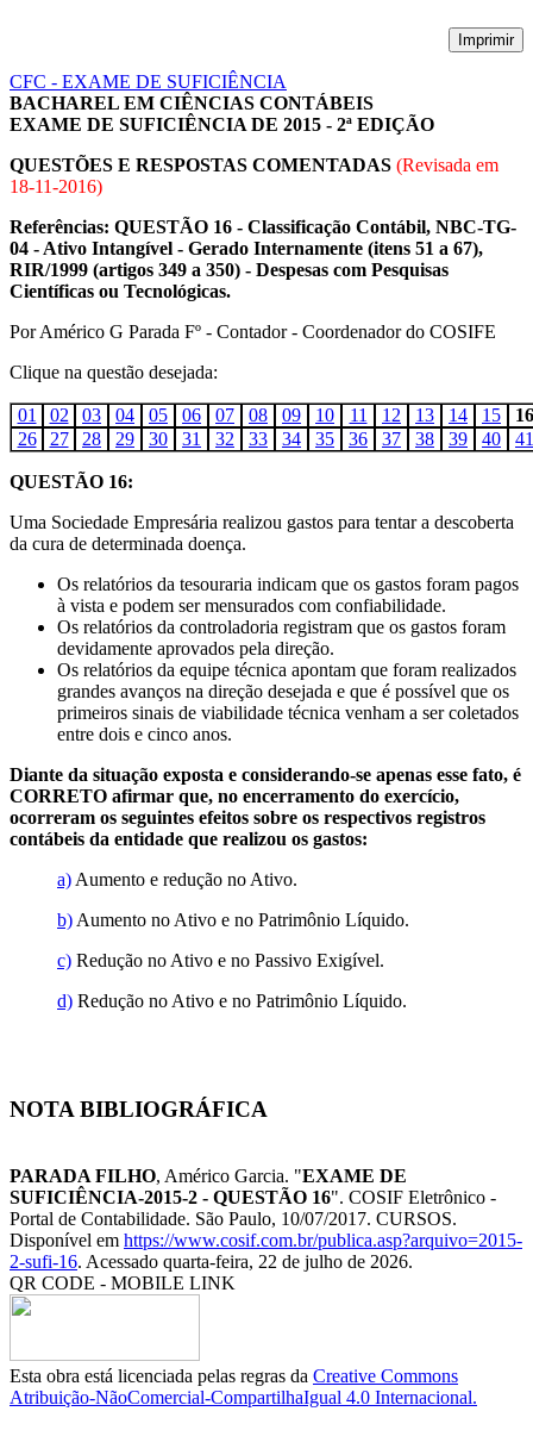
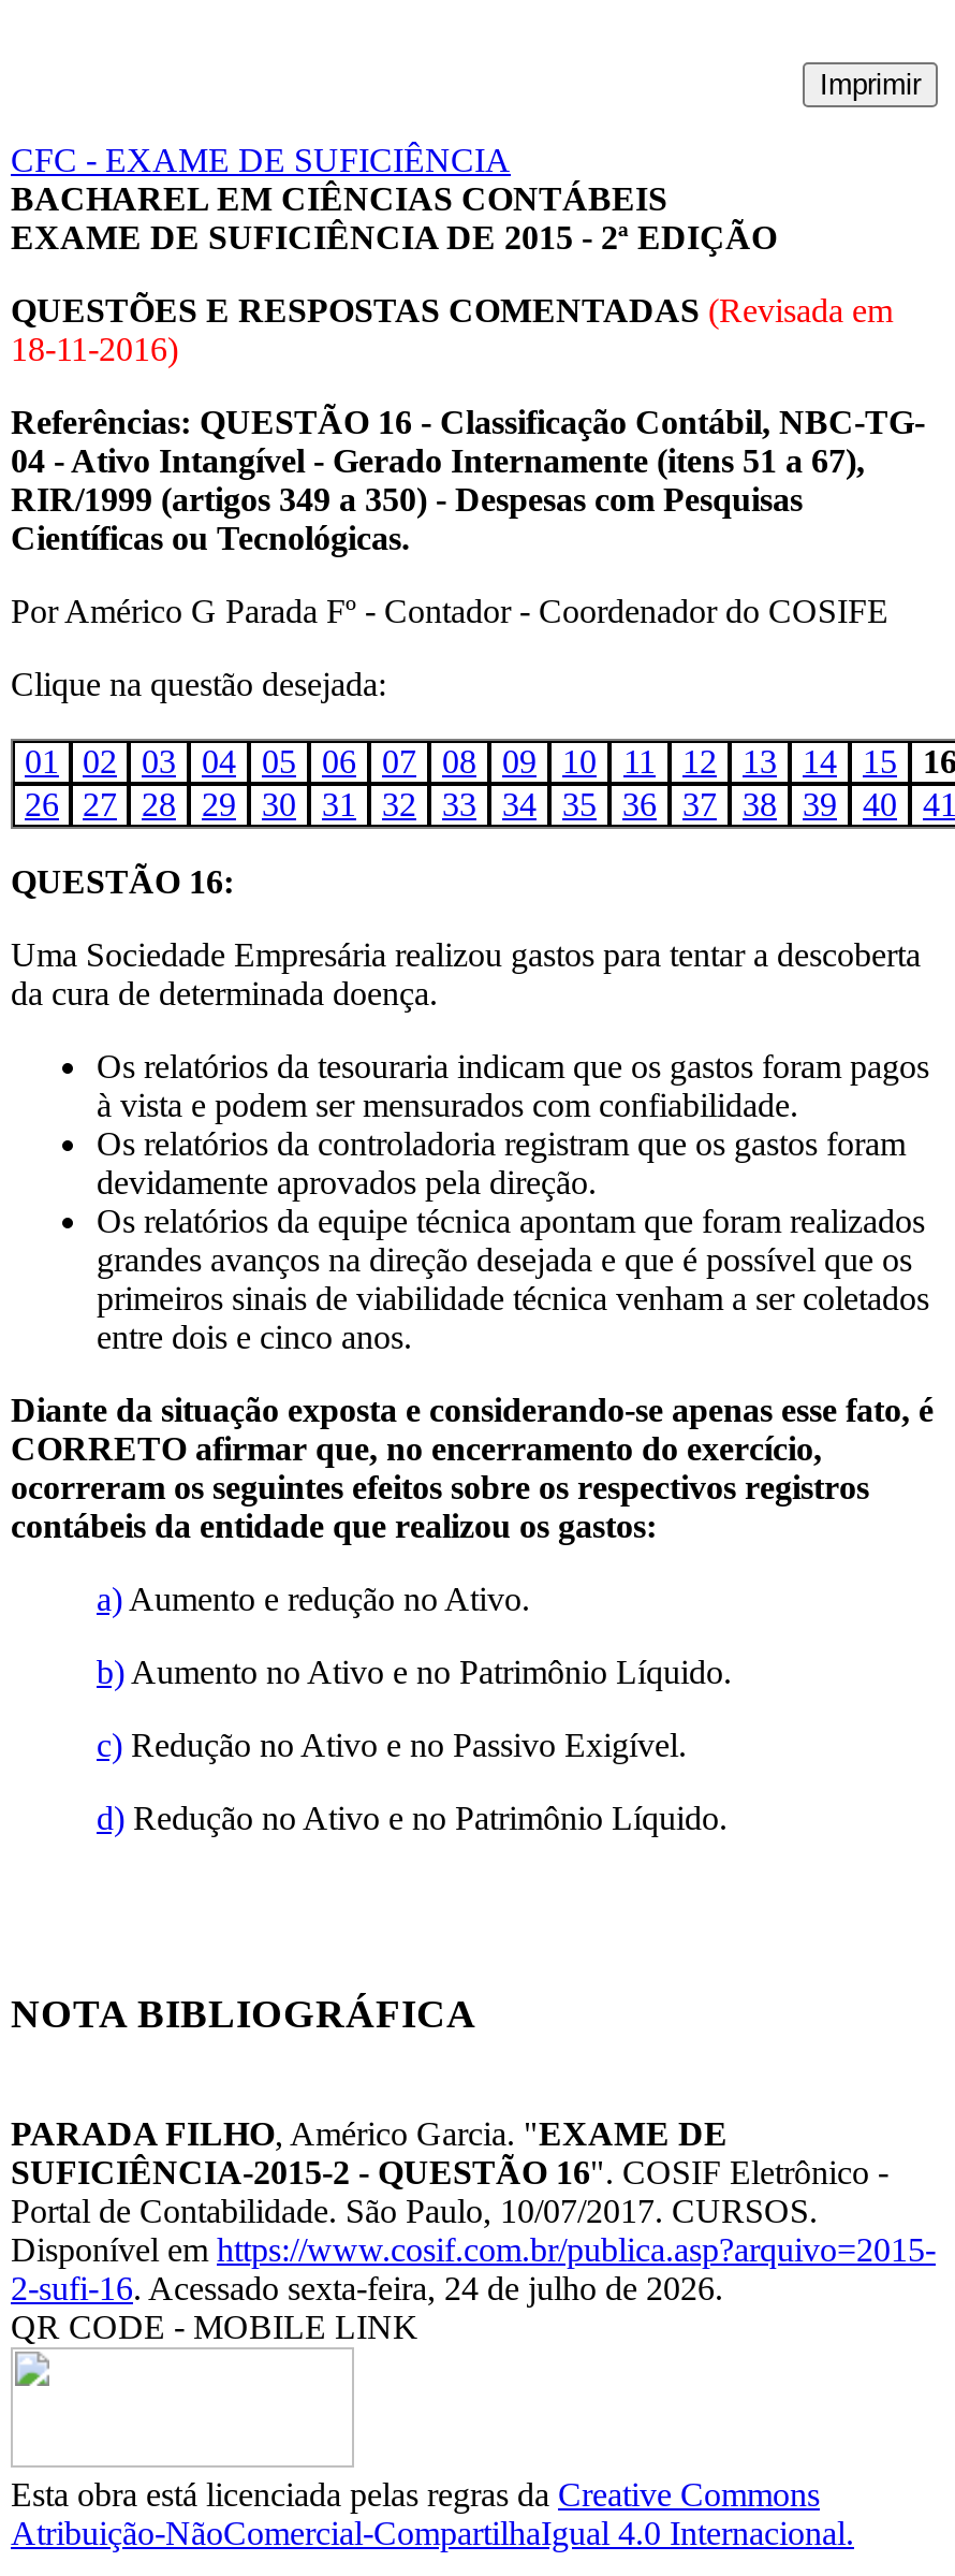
[10,1252,413,1272] 2-sufi-16. Acessado quarta-feira, 22 de julho de 2026. -> [11,2271,723,2307] 2-sufi-16. Acessado sexta-feira, 24 de julho de 2026.

